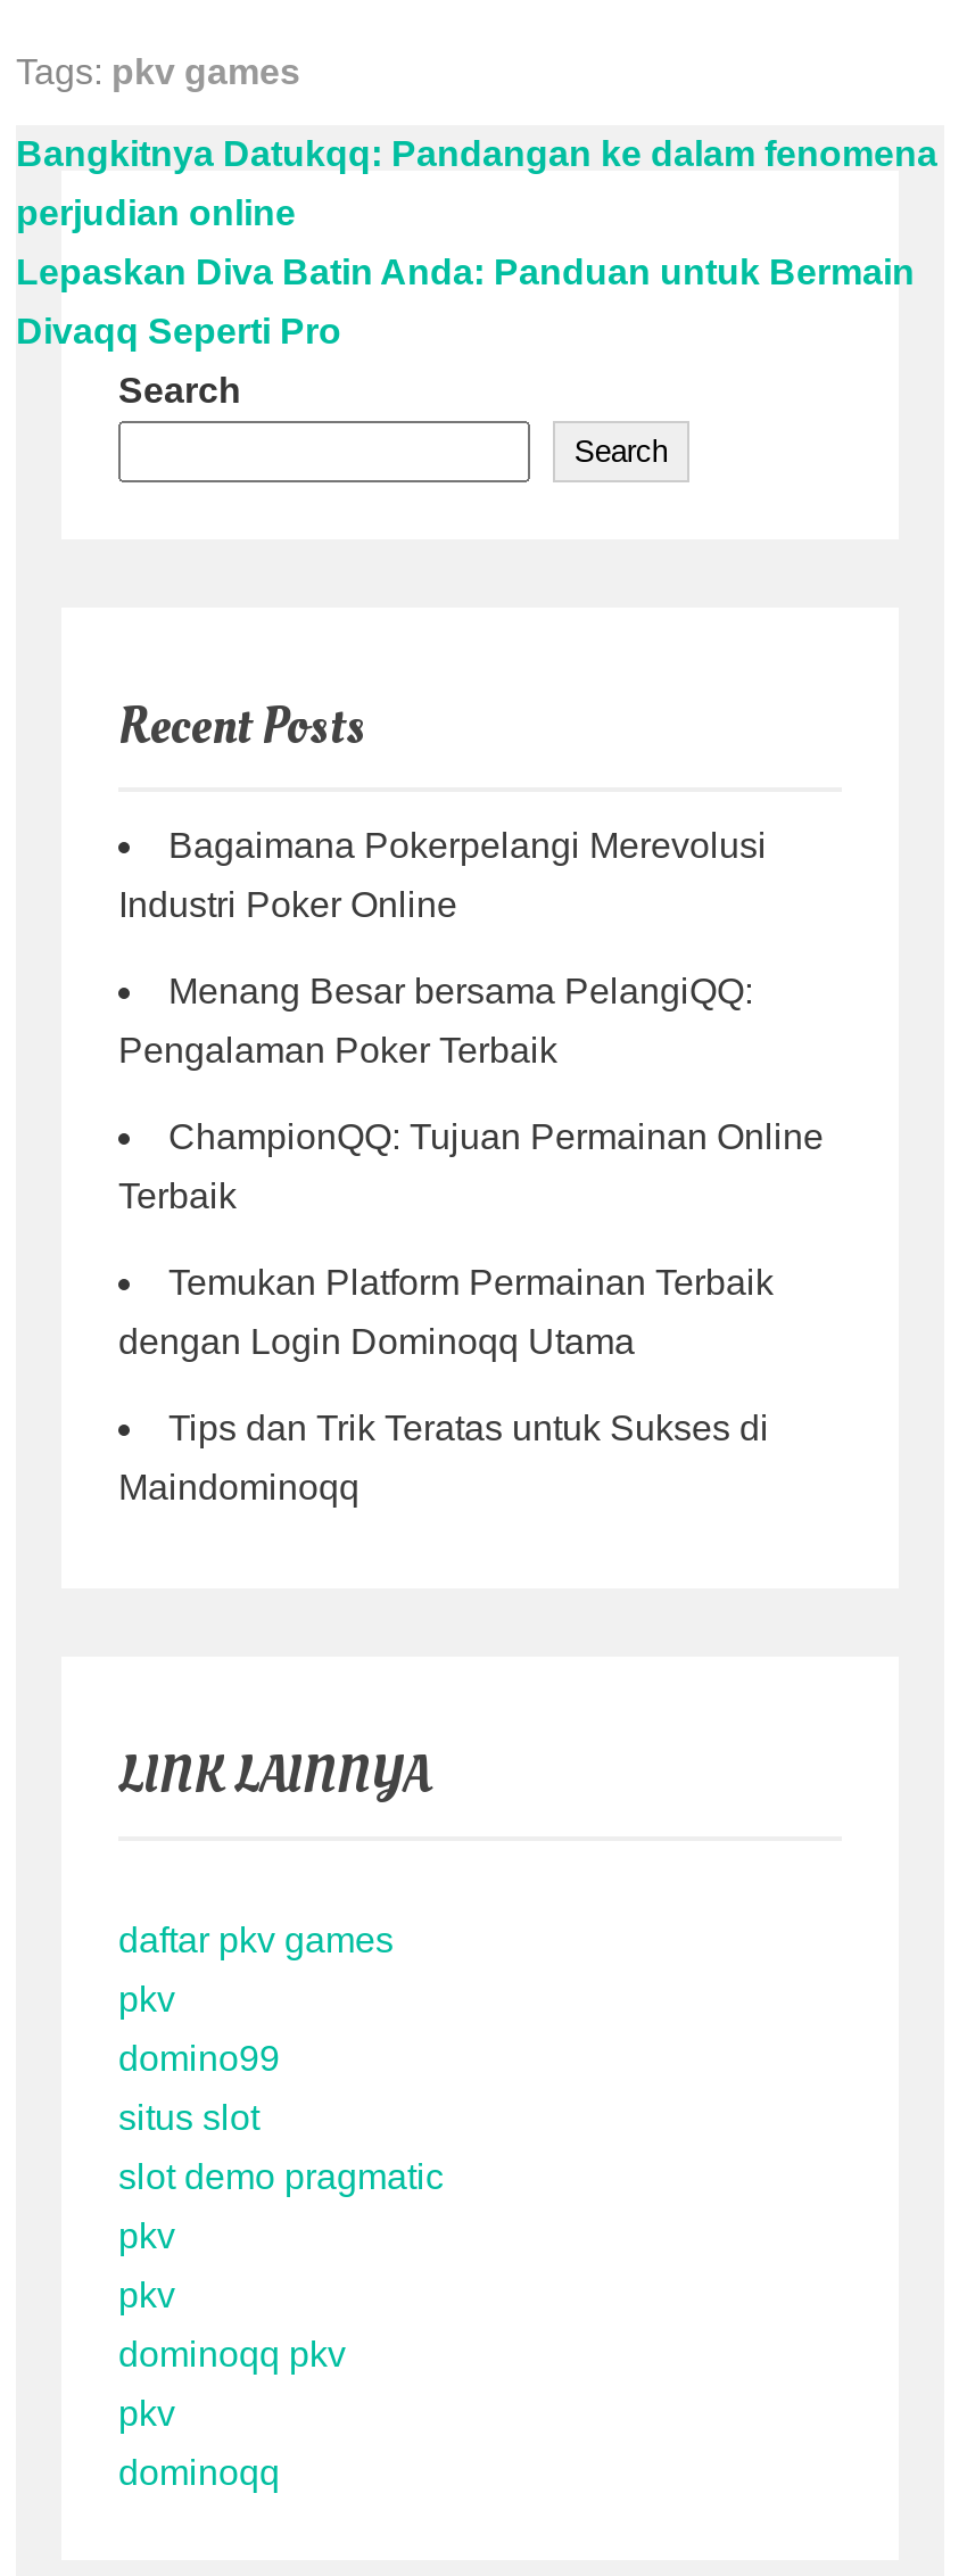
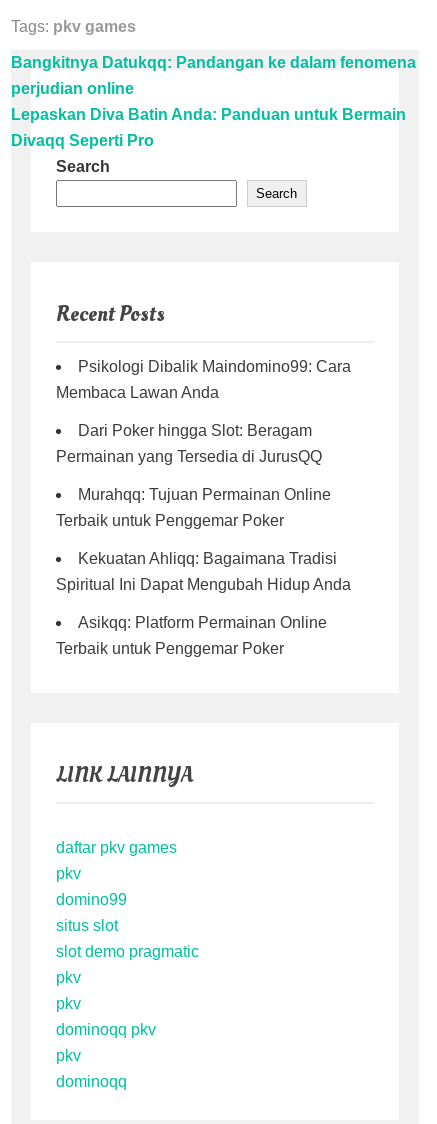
[168,826,767,865] Bagaimana Pokerpelangi Merevolusi -> [78,358,351,375] Psikologi Dibalik Maindomino99: Cara
[118,885,457,924] Industri Poker Online -> [56,384,219,401] Membaca Lawan Anda
[168,972,753,1010] Menang Besar bersama PelangiQQ: -> [78,422,312,439] Dari Poker hingga Slot: Beragam
[118,1031,557,1070] Pengalaman Poker Terbaik -> [56,448,322,465] Permainan yang Tersedia di JurusQQ
[168,1117,824,1156] ChampionQQ: Tujuan Permainan Online -> [78,486,331,503] Murahqq: Tujuan Permainan Online
[118,1176,237,1215] Terbaik -> [56,512,284,529] Terbaik untuk Penggemar Poker
[168,1263,774,1302] Temukan Platform Permainan Terbaik -> [78,550,337,567] Kekuatan Ahliqq: Bagaimana Tradisi
[118,1322,635,1361] dengan Login Dominoqq Utama -> [56,576,351,593] Spiritual Ini Dapat Mengubah Hidup Anda
[168,1409,769,1447] Tips dan Trik Teratas untuk Sukses di -> [78,614,327,631] Asikqq: Platform Permainan Online
[118,1468,359,1506] Maindominoqq -> [56,640,284,657] Terbaik untuk Penggemar Poker

